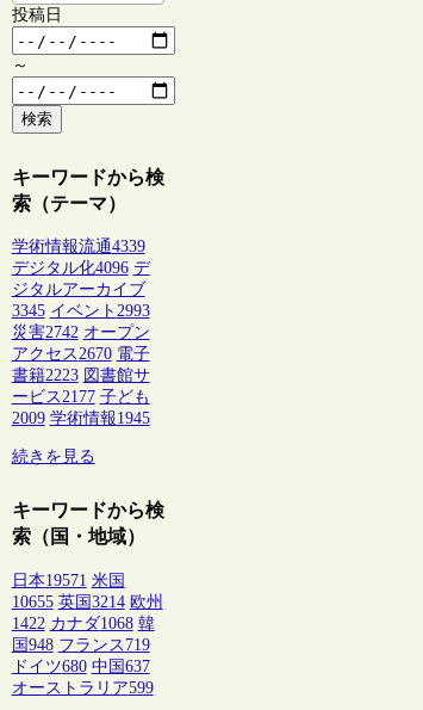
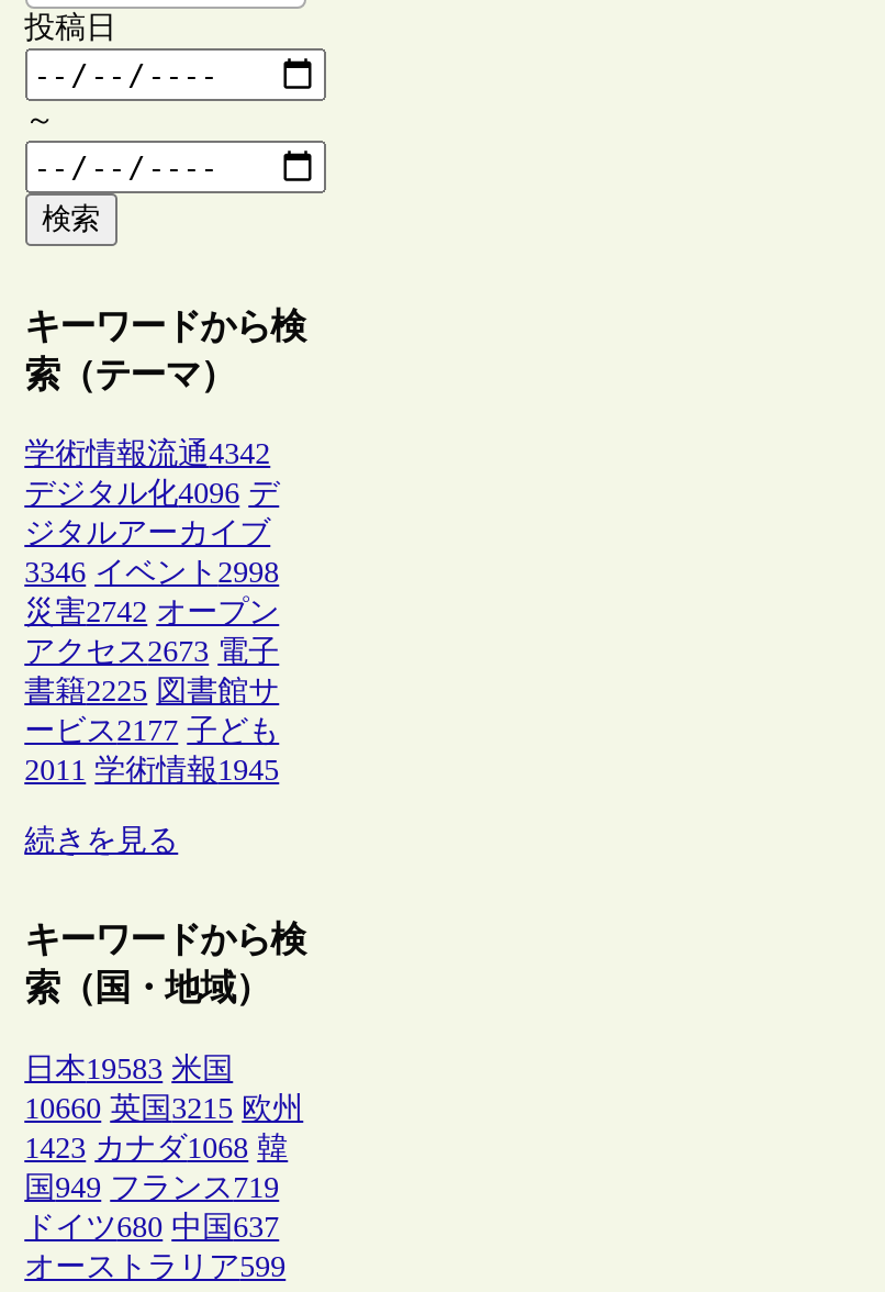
[11,237,145,255] 学術情報流通4339 -> [24,437,270,470] 学術情報流通4342
[11,302,150,320] 3345 イベント2993 -> [24,556,279,589] 3346 イベント2998
[11,345,150,363] アクセス2670 電子 -> [24,635,279,668] アクセス2673 電子
[11,366,150,384] 書籍2223 図書館サ -> [24,675,279,708] 書籍2225 図書館サ
[11,409,150,427] 2009 学術情報1945 -> [24,754,279,787] 2011 学術情報1945
[11,571,125,589] 日本19571 米国 -> [24,1052,233,1085] 日本19583 米国
[11,593,163,610] 10655 英国3214 欧州 -> [24,1091,303,1124] 10660 英国3215 欧州
[11,614,154,632] 1422 カナダ1068 韓 -> [24,1131,288,1164] 1423 カナダ1068 韓
[11,636,150,653] 国948 フランス719 -> [24,1170,279,1203] 国949 フランス719

